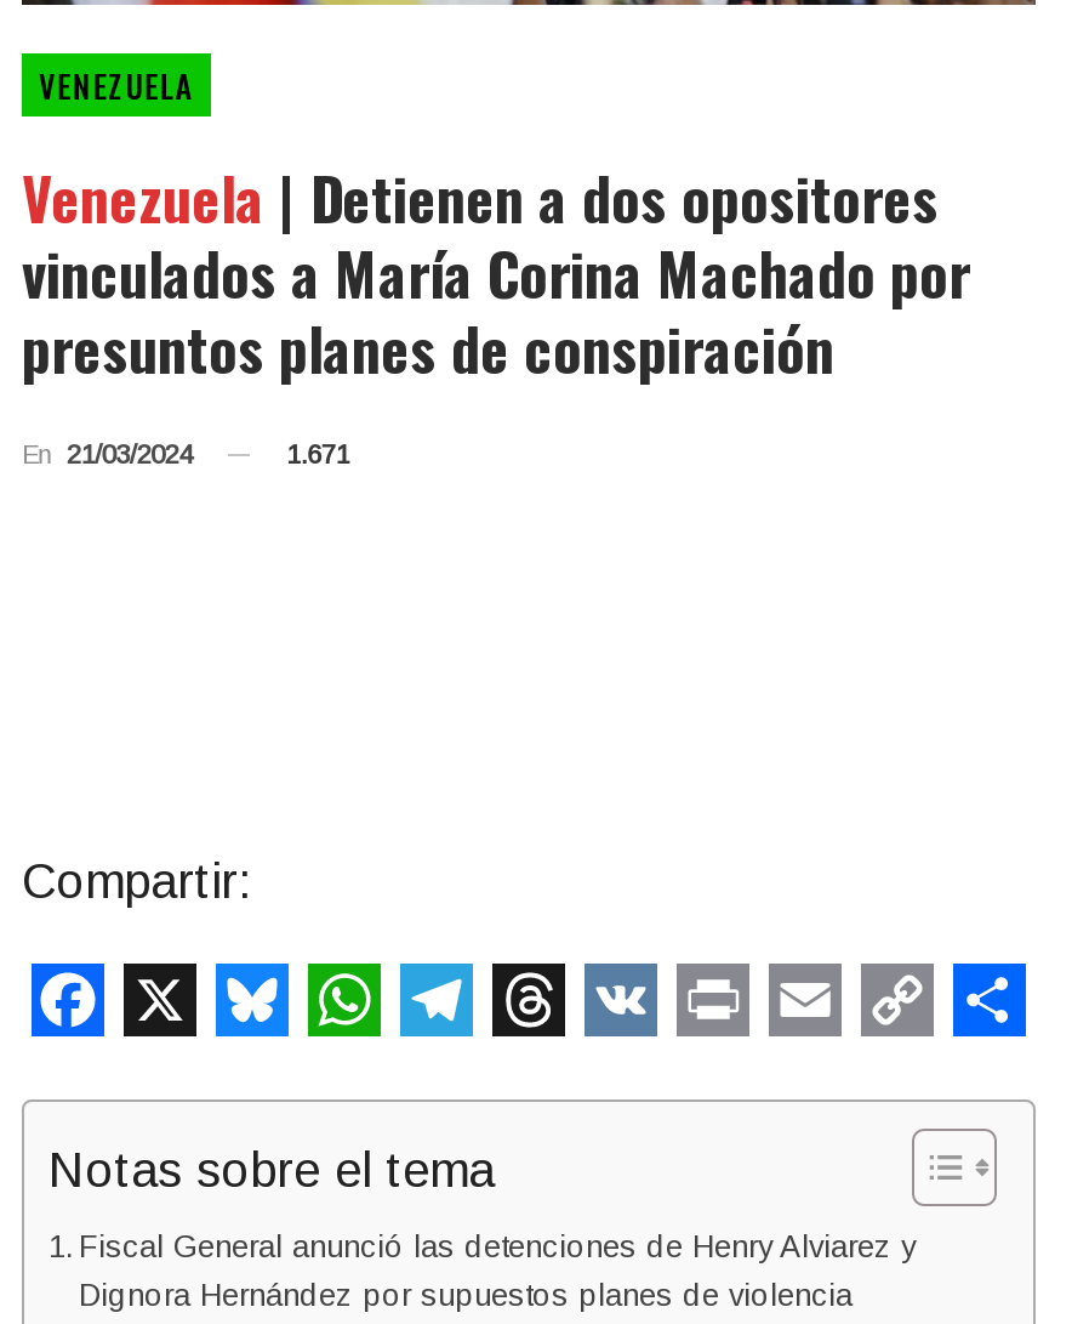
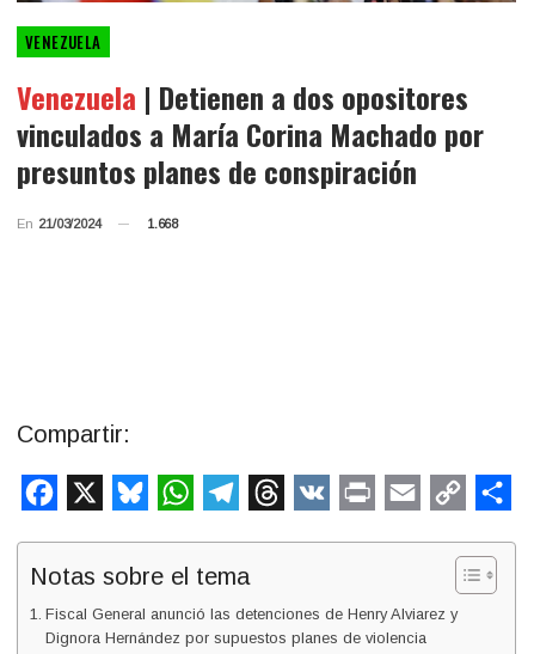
[279,439,349,468] 1.671 -> [144,216,178,230] 1.668

